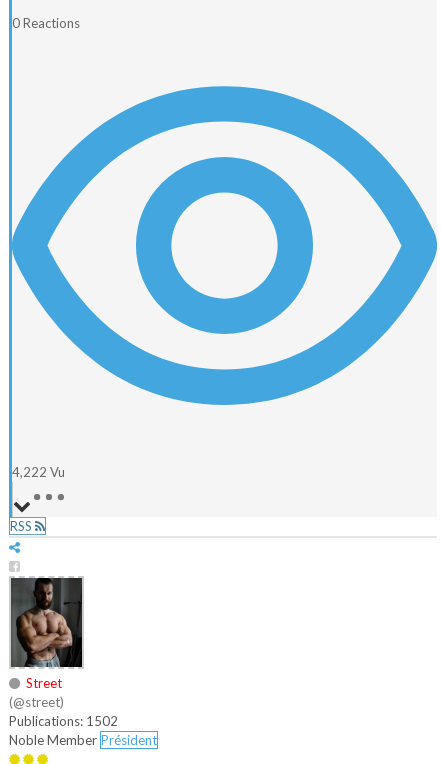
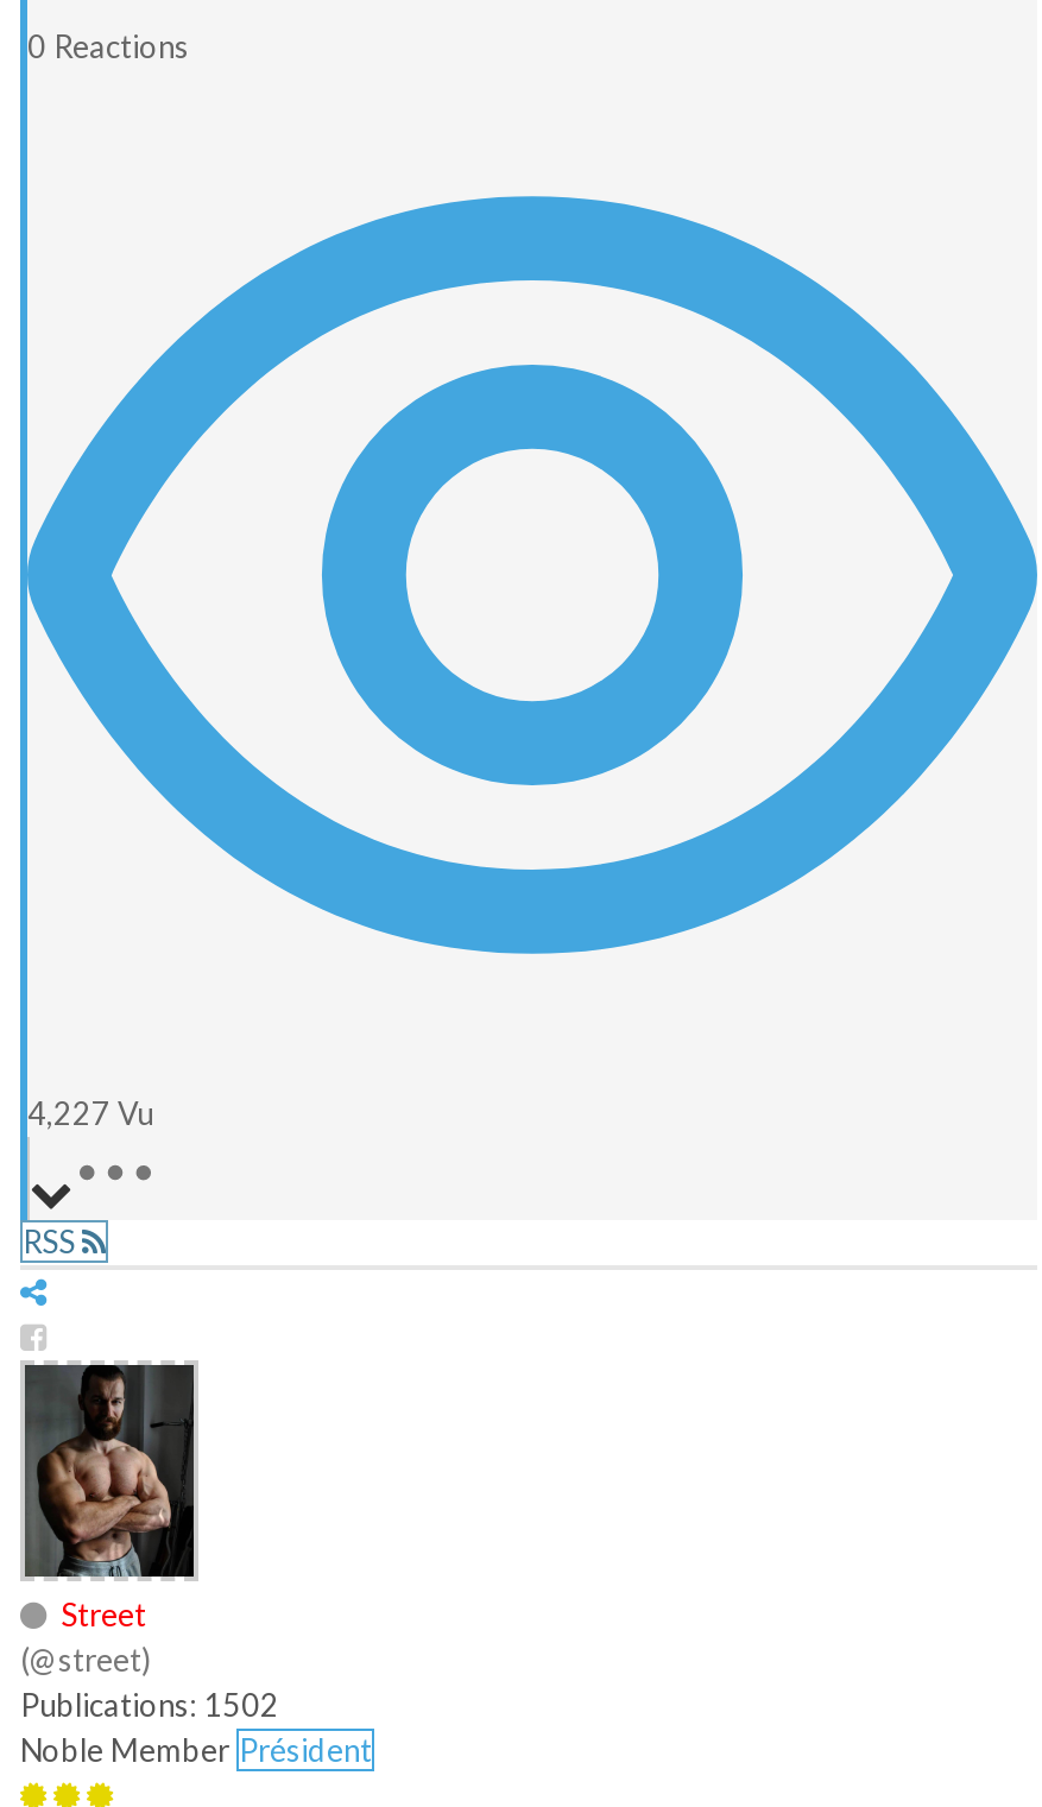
[12,464,65,480] 4,222 Vu -> [27,1094,153,1132] 4,227 Vu

